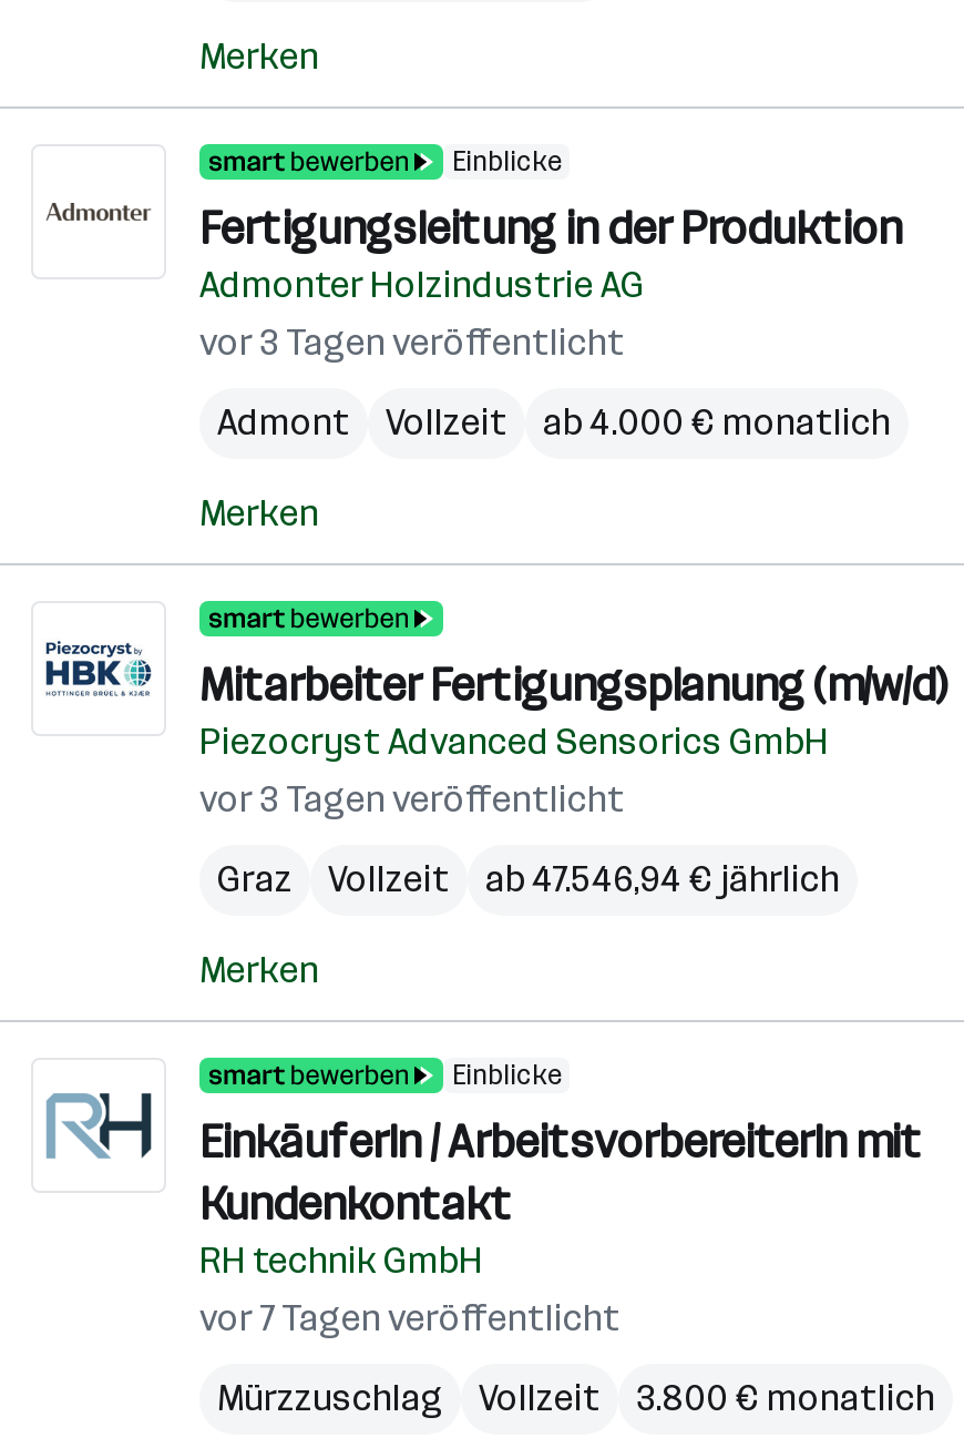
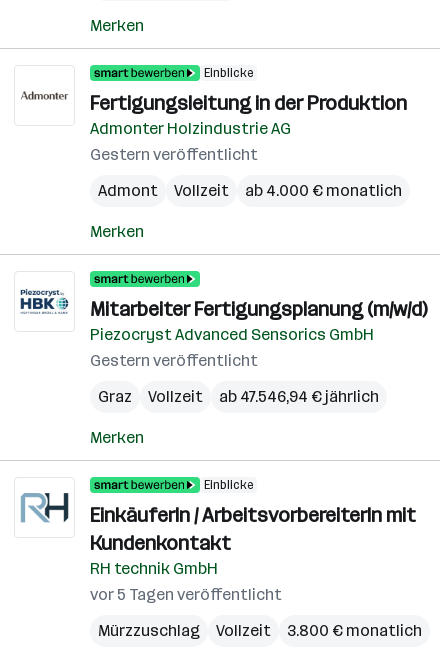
[199,322,625,364] vor 3 Tagen veröffentlicht -> [90,145,258,164] Gestern veröffentlicht
[199,778,625,820] vor 3 Tagen veröffentlicht -> [90,351,258,370] Gestern veröffentlicht
[199,1297,621,1339] vor 7 Tagen veröffentlicht -> [90,585,282,604] vor 5 Tagen veröffentlicht

